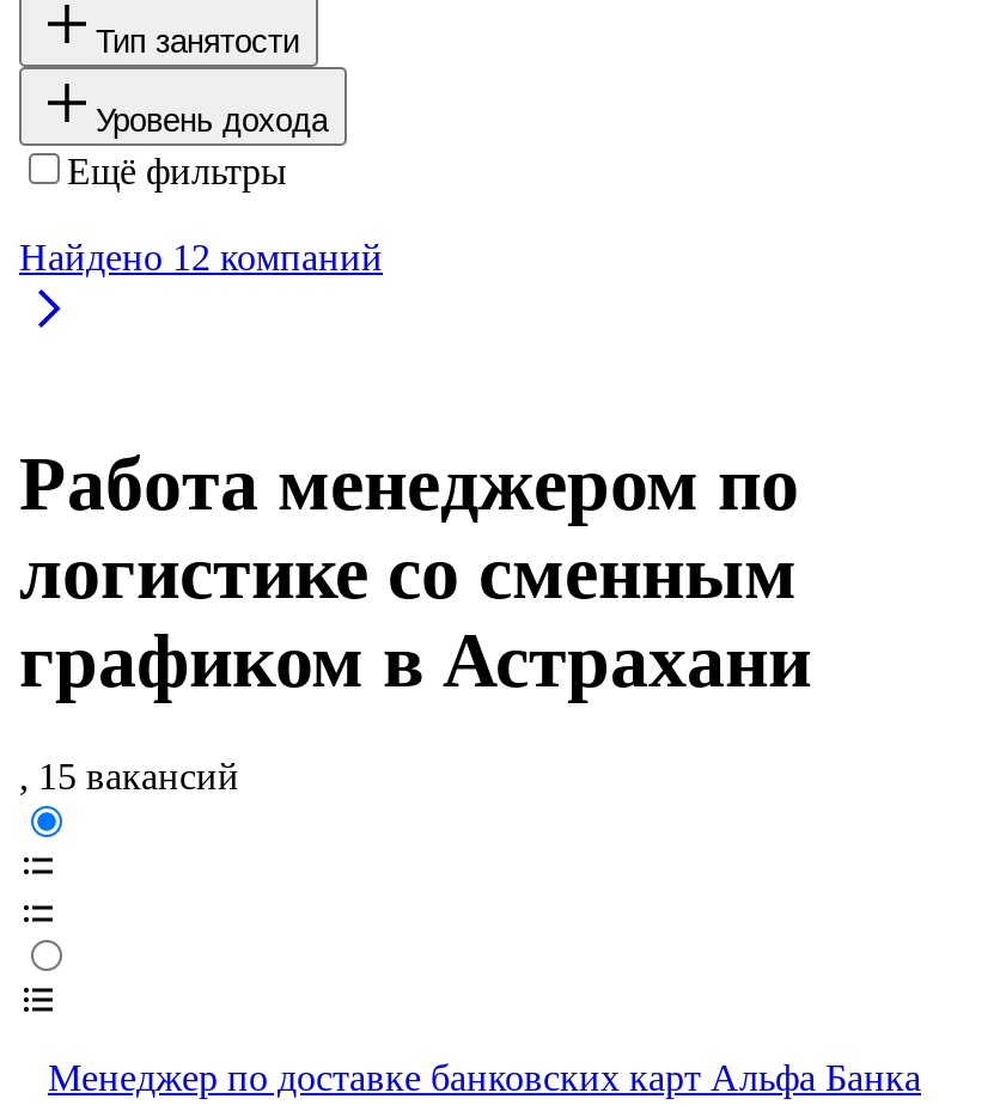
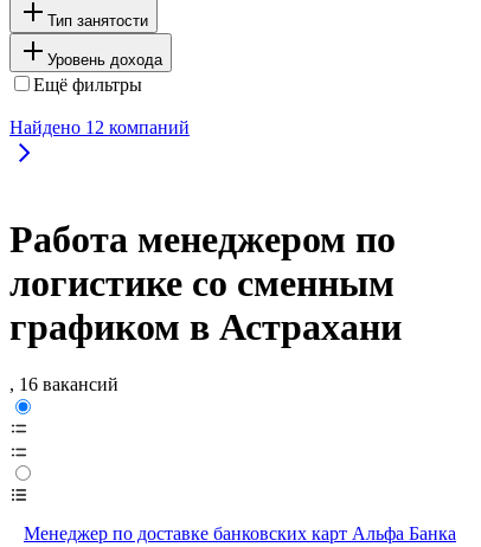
[19,757,239,798] , 15 вакансий -> [9,375,118,395] , 16 вакансий

